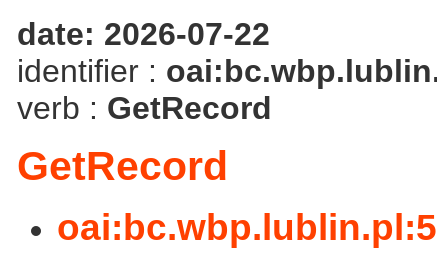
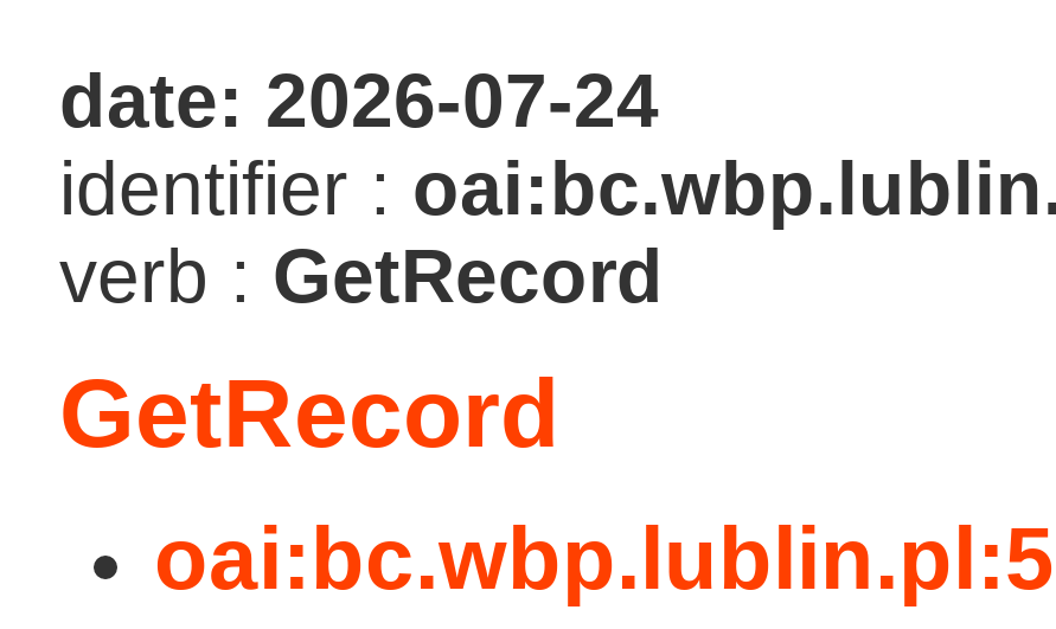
[16,15,269,51] date: 2026-07-22 -> [59,57,659,142] date: 2026-07-24

